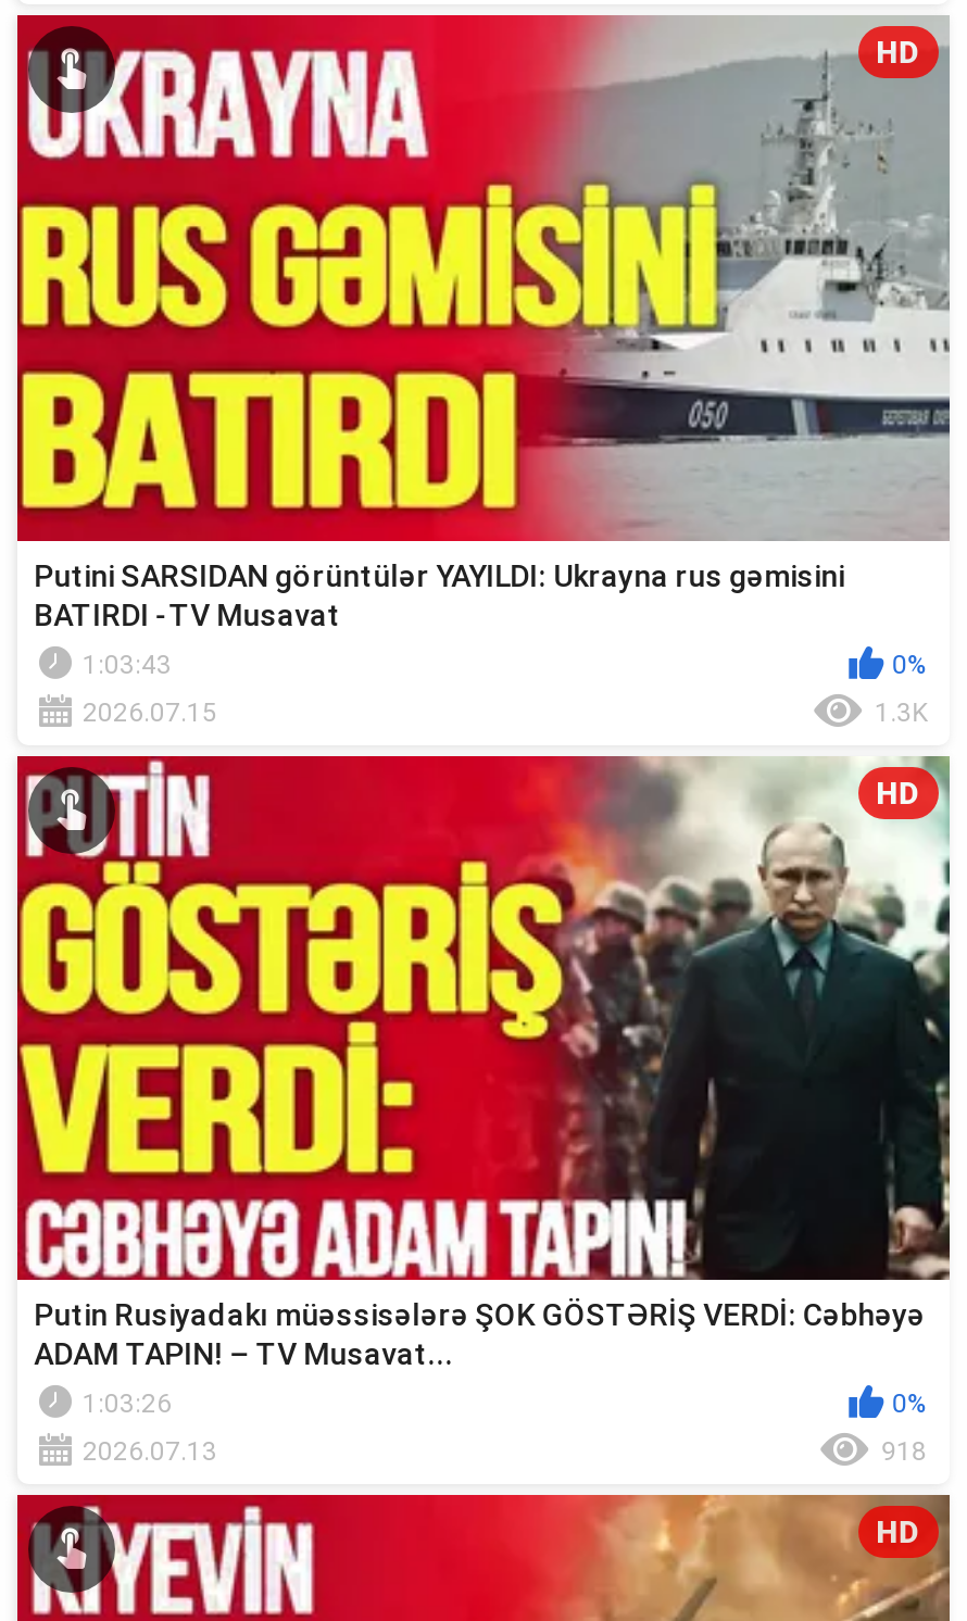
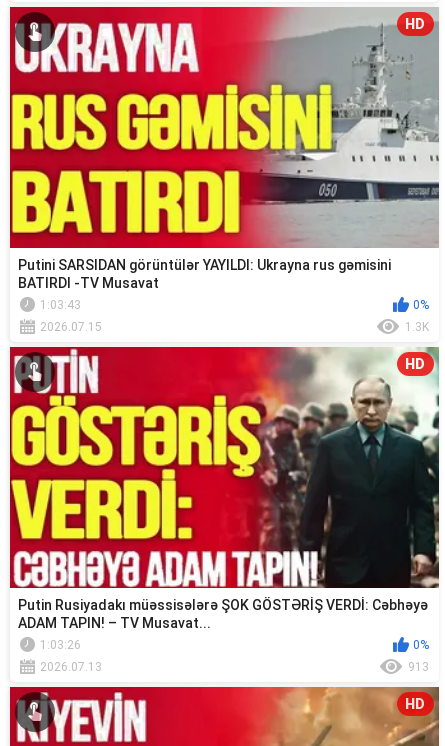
[882,1435,927,1465] 918 -> [408,660,429,674] 913

